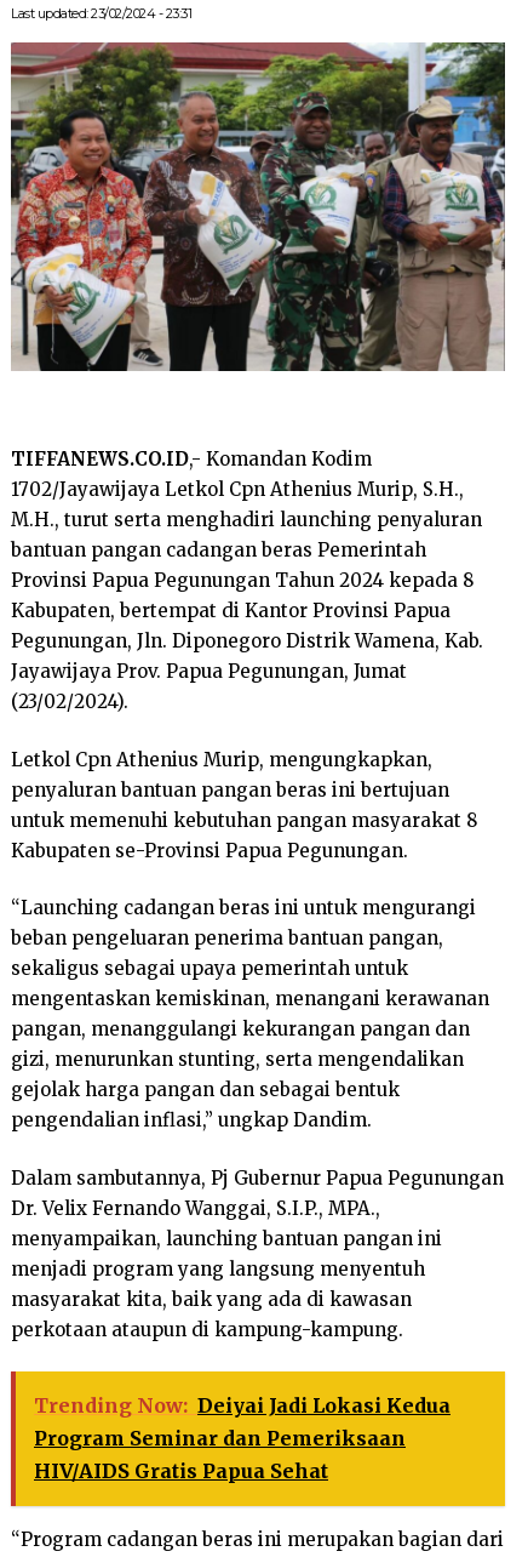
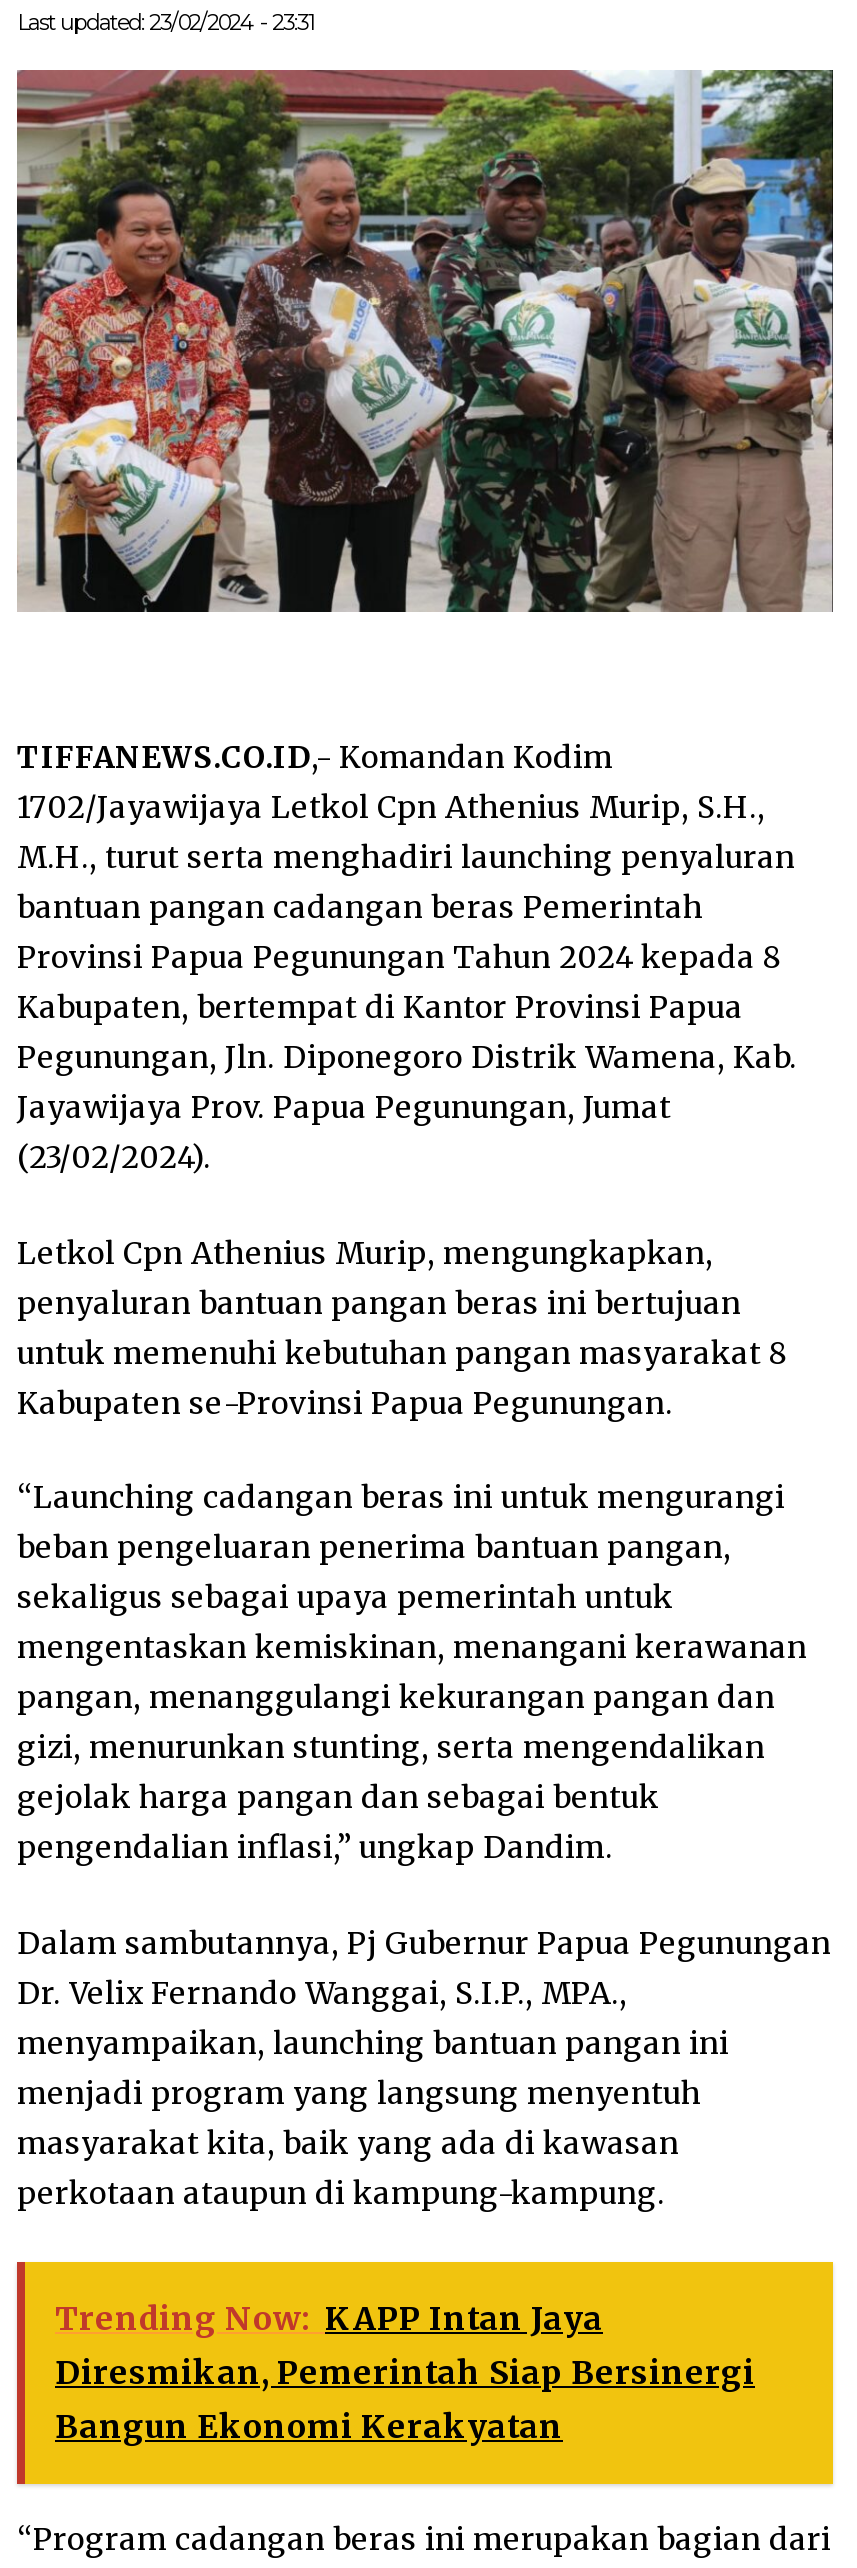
[34,1394,450,1484] Trending Now: Deiyai Jadi Lokasi Kedua | Program Seminar dan Pemeriksaan | HIV/AIDS Gratis Papua Sehat -> [55,2299,755,2447] Trending Now: KAPP Intan Jaya | Diresmikan, Pemerintah Siap Bersinergi | Bangun Ekonomi Kerakyatan

